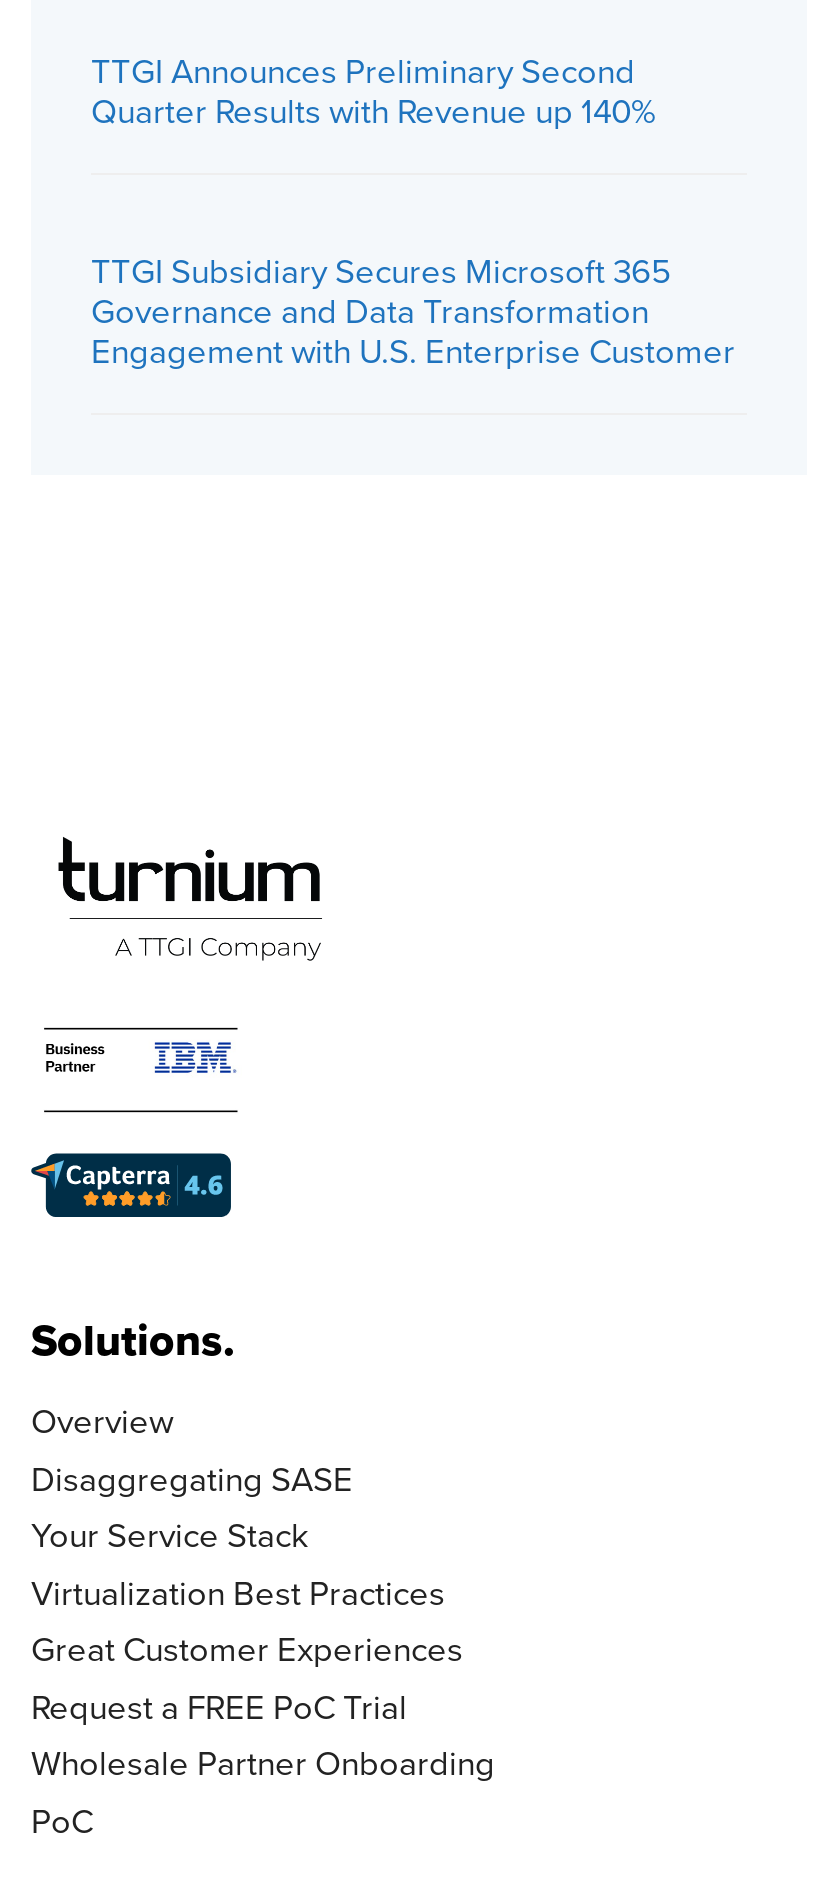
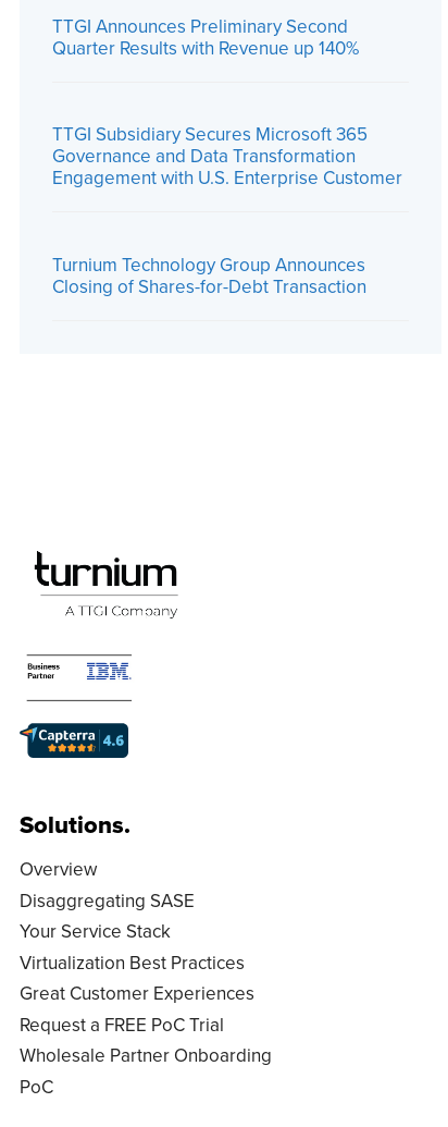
none -> [52,251,366,300] Turnium Technology Group Announces | Closing of Shares-for-Debt Transaction

